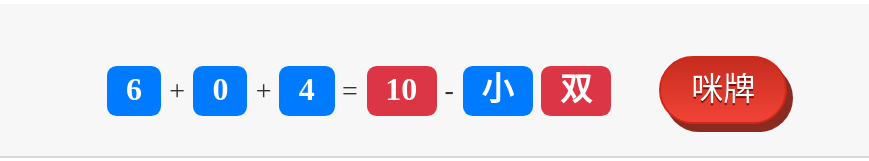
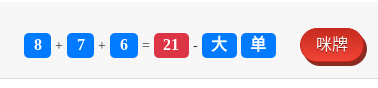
[126,72,142,106] 6 -> [33,36,41,53] 8
[212,72,228,106] 0 -> [77,36,85,53] 7
[299,72,315,106] 4 -> [120,36,128,53] 6
[385,72,417,106] 10 -> [163,36,179,53] 21
[482,72,592,106] 小 | 双 -> [211,36,266,53] 大 | 单

